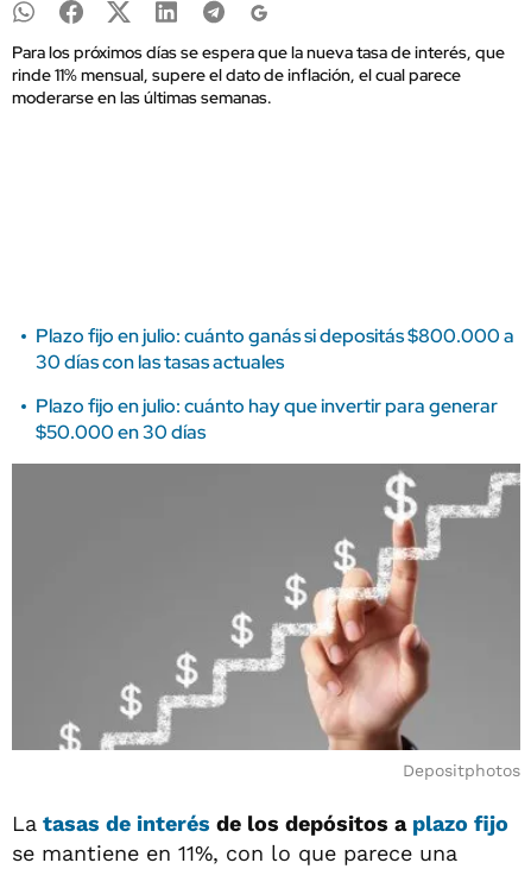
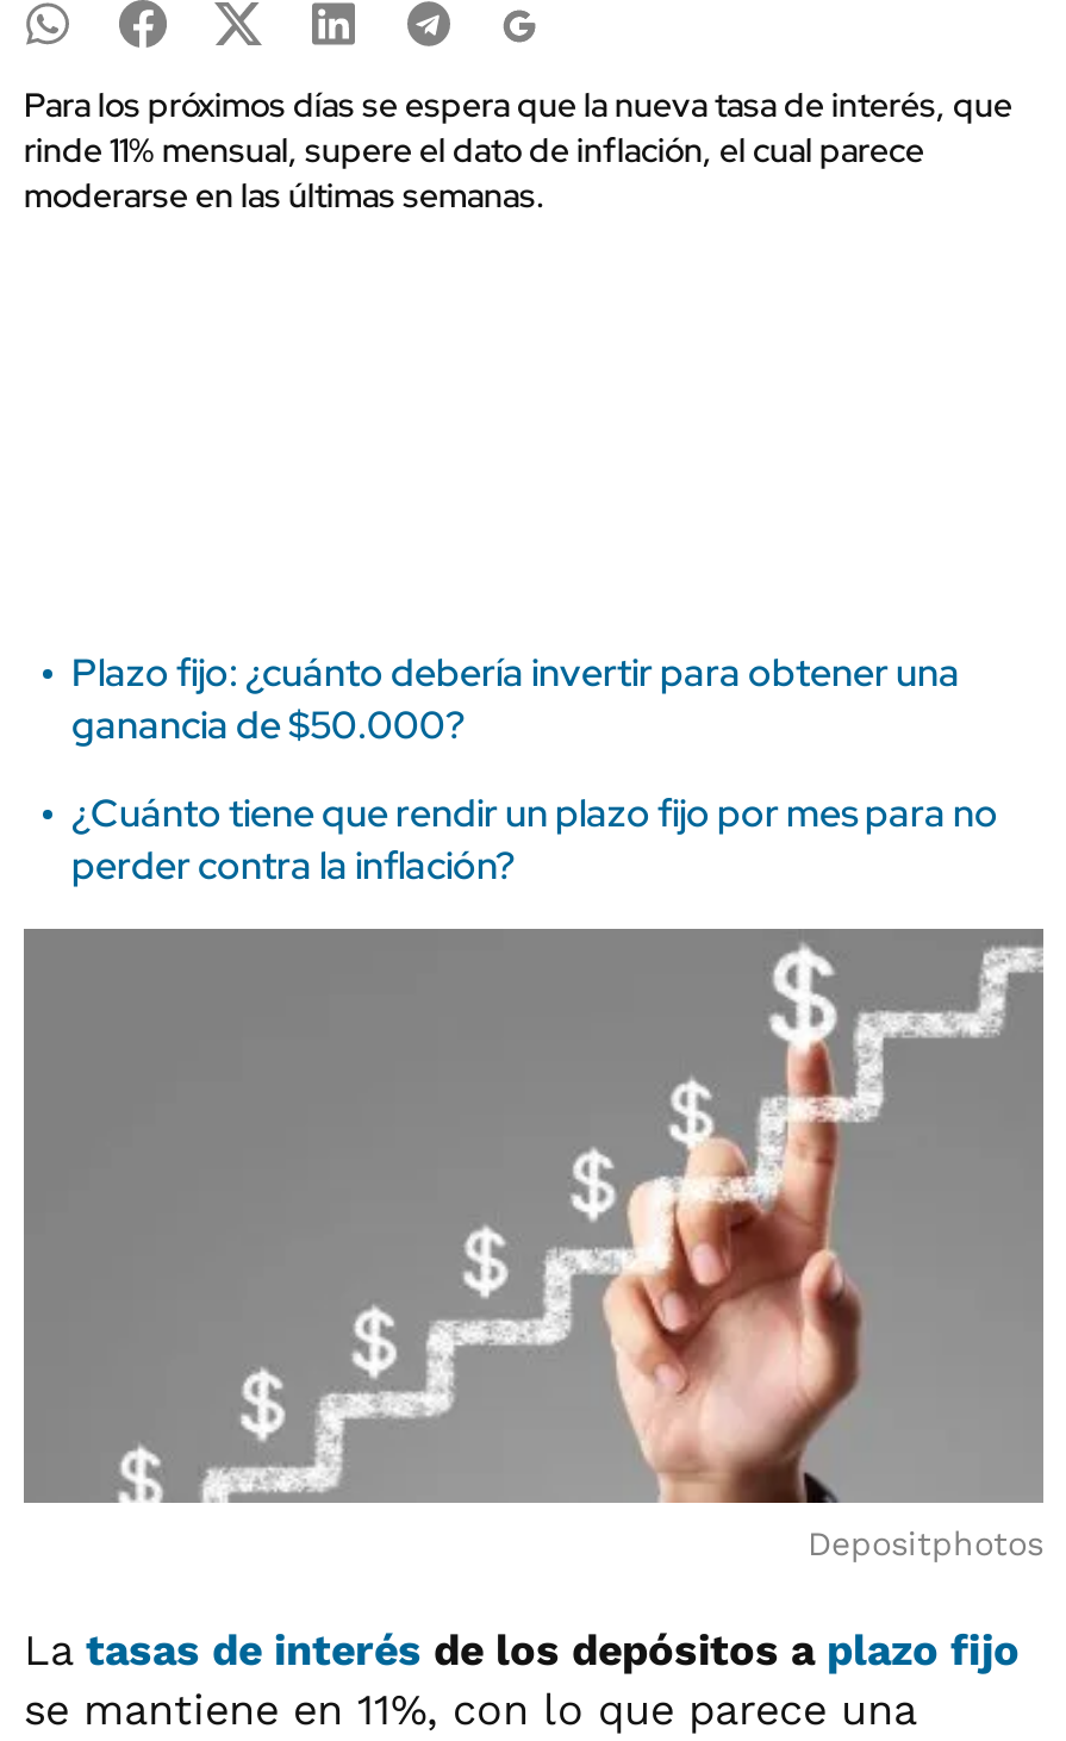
[36,323,514,374] Plazo fijo en julio: cuánto ganás si depositás $800.000 a | 30 días con las tasas actuales -> [71,648,960,750] Plazo fijo: ¿cuánto debería invertir para obtener una | ganancia de $50.000?
[36,393,498,445] Plazo fijo en julio: cuánto hay que invertir para generar | $50.000 en 30 días -> [71,788,998,891] ¿Cuánto tiene que rendir un plazo fijo por mes para no | perder contra la inflación?

